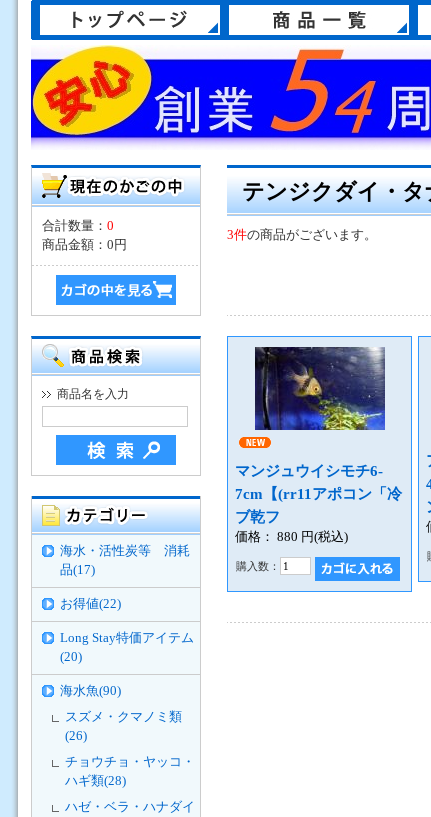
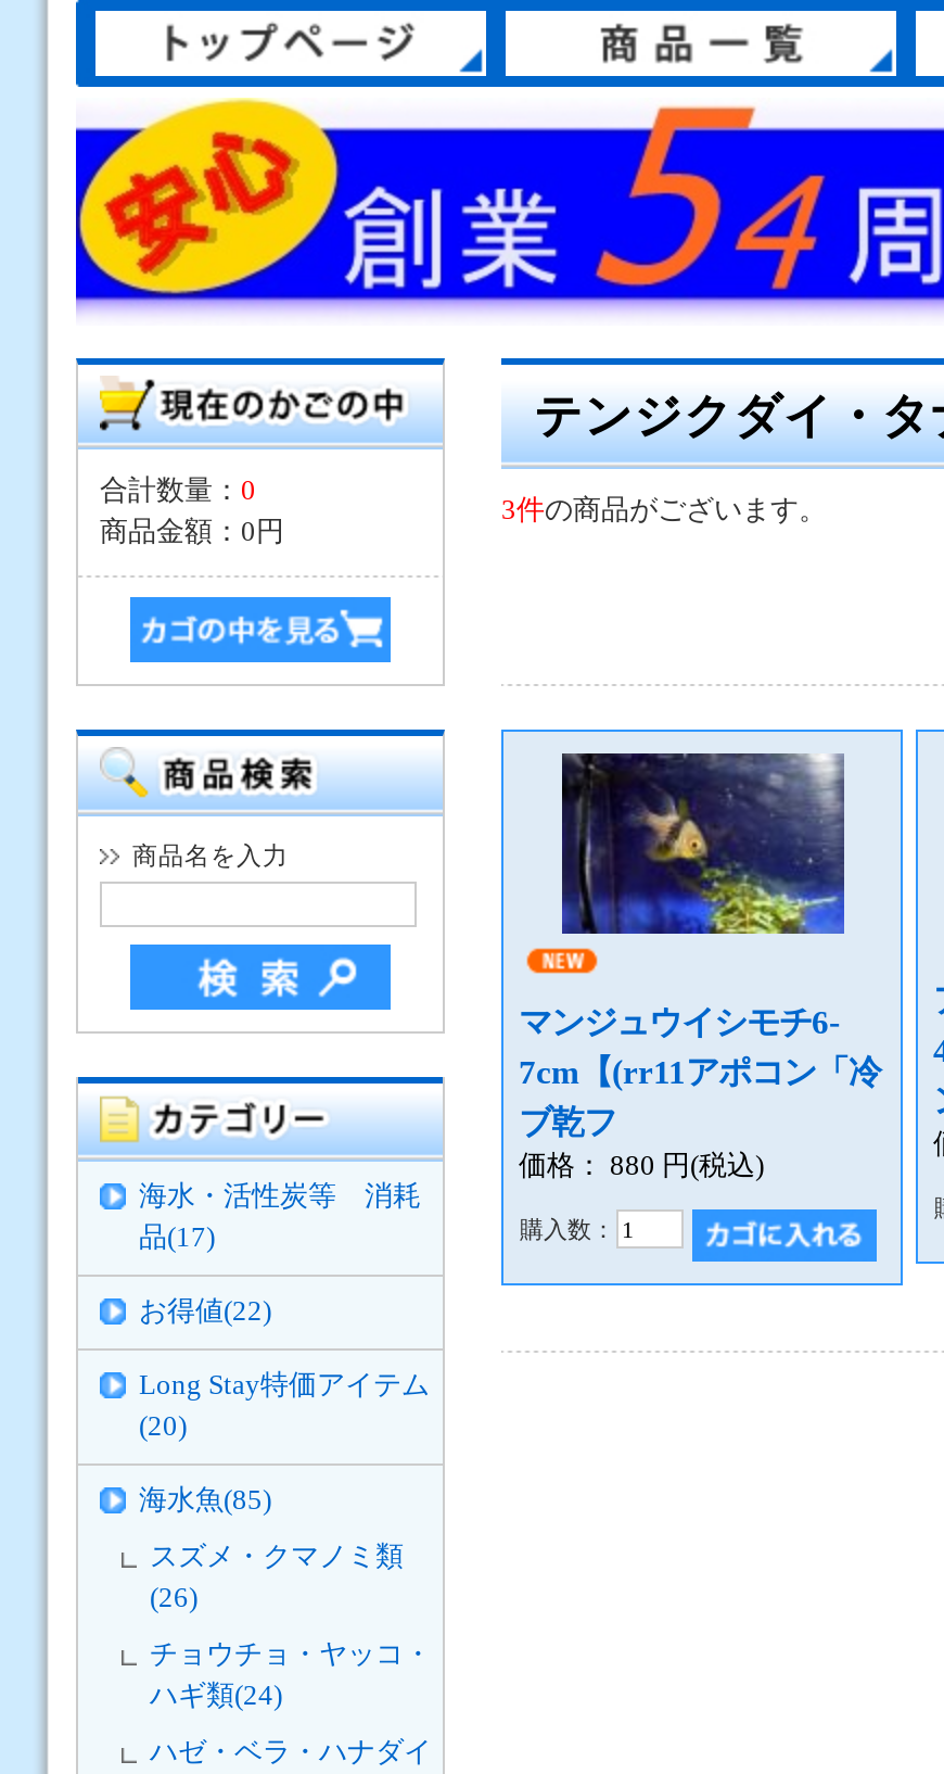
[60,684,121,698] 海水魚(90) -> [139,1485,271,1516] 海水魚(85)
[65,774,126,788] ハギ類(28) -> [150,1681,282,1711] ハギ類(24)

